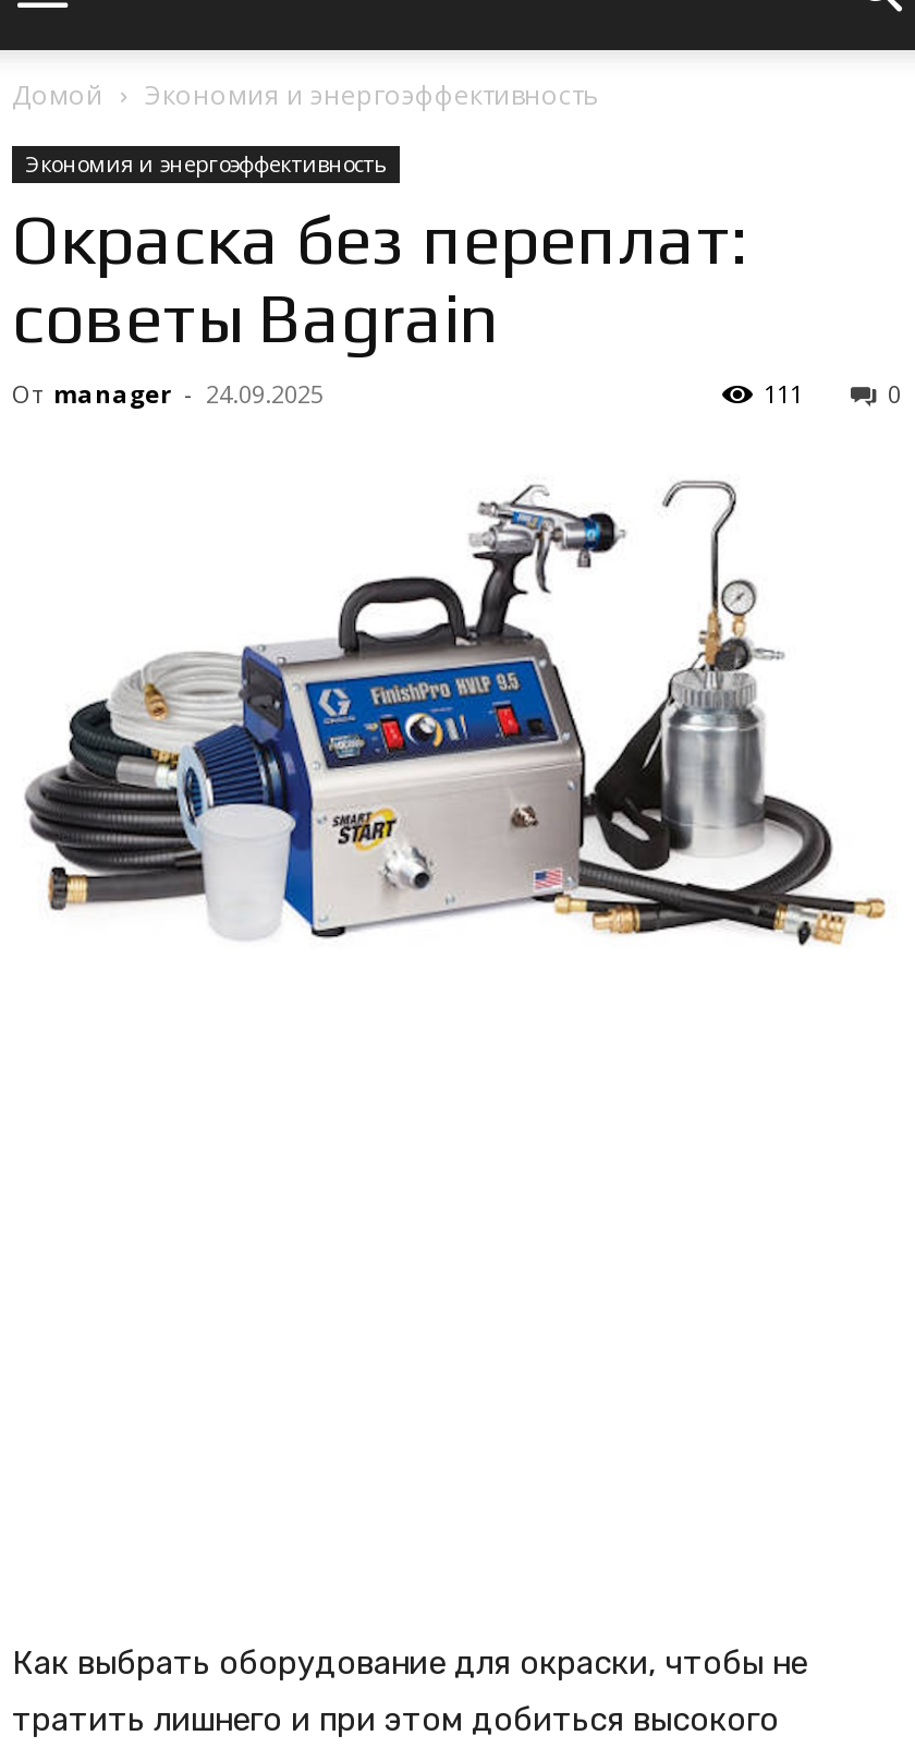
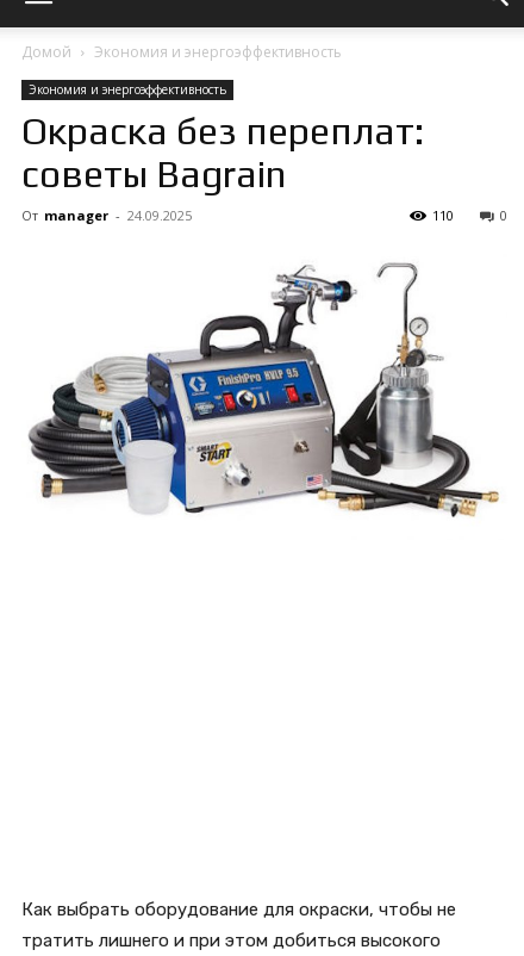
[764,377,803,410] 111 -> [432,206,454,224] 110

